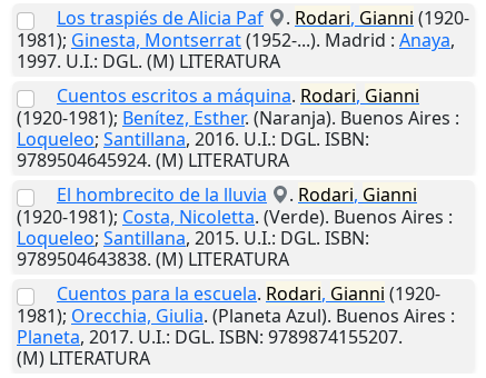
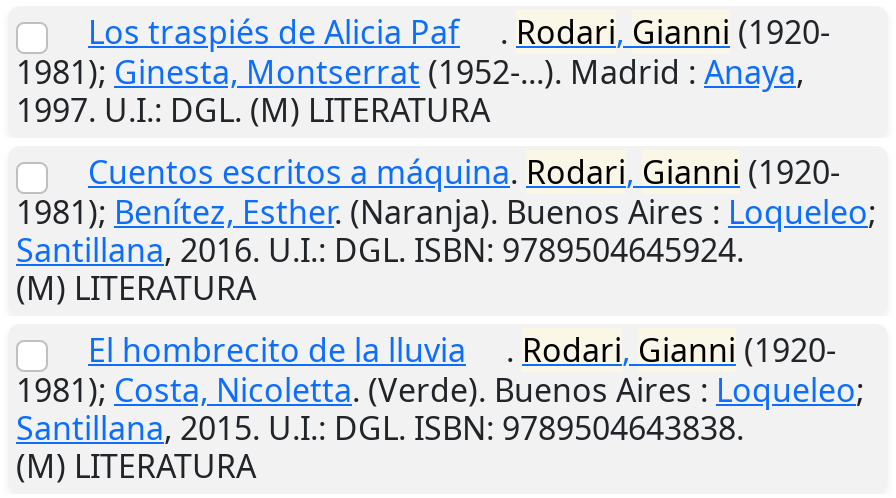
[17,183,455,350] . Rodari, Gianni | (1920-1981); Costa, Nicoletta. (Verde). Buenos Aires: | Loqueleo; Santillana,2015.U.I.: DGL. ISBN: | 9789504643838. (M) LITERATURA | Cuentos para la escuela. Rodari, Gianni (1920- | 1981); Orecchia, Giulia. (Planeta Azul). Buenos Aires: | Planeta,2017.U.I.: DGL. ISBN: 9789874155207. -> [16,328,864,450] . Rodari, Gianni (1920- | 1981); Costa, Nicoletta. (Verde). Buenos Aires: Loqueleo; | Santillana,2015.U.I.: DGL. ISBN: 9789504643838.

